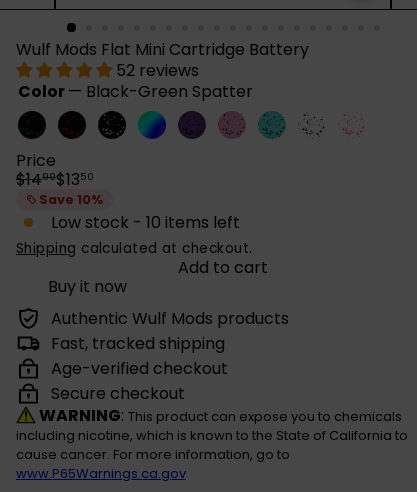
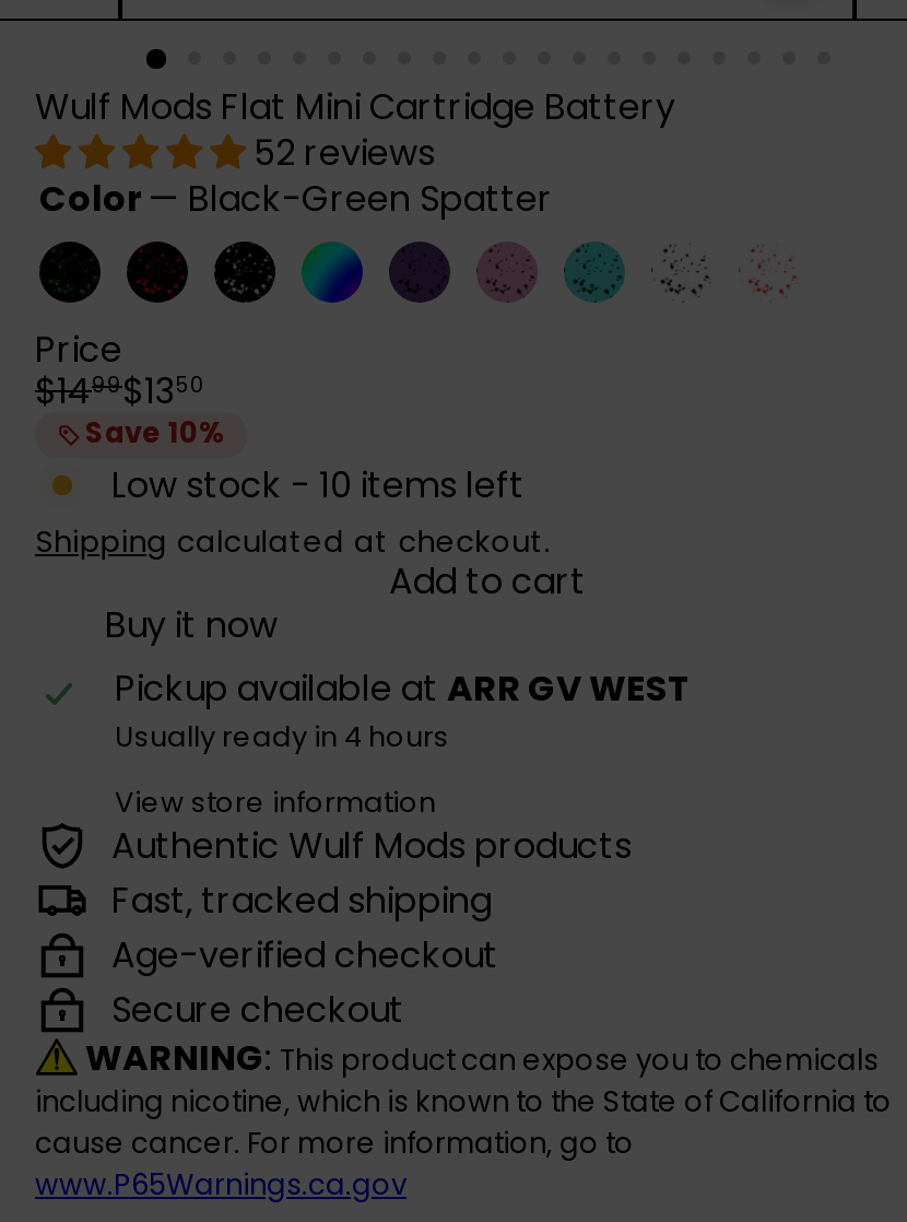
none -> [115,663,692,820] Pickup available at ARR GV WEST | Usually ready in 4 hours | View store information

